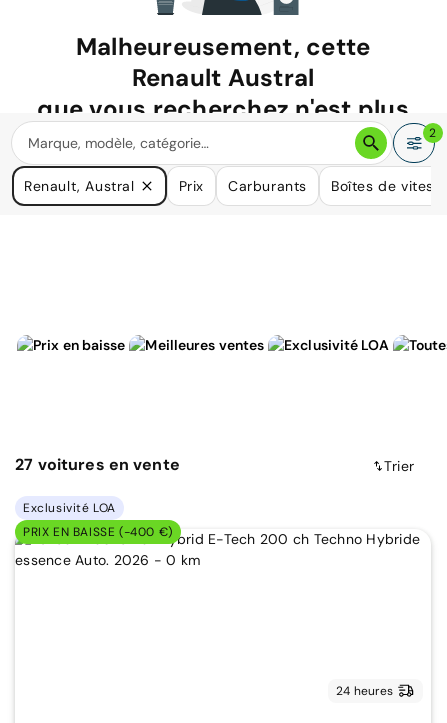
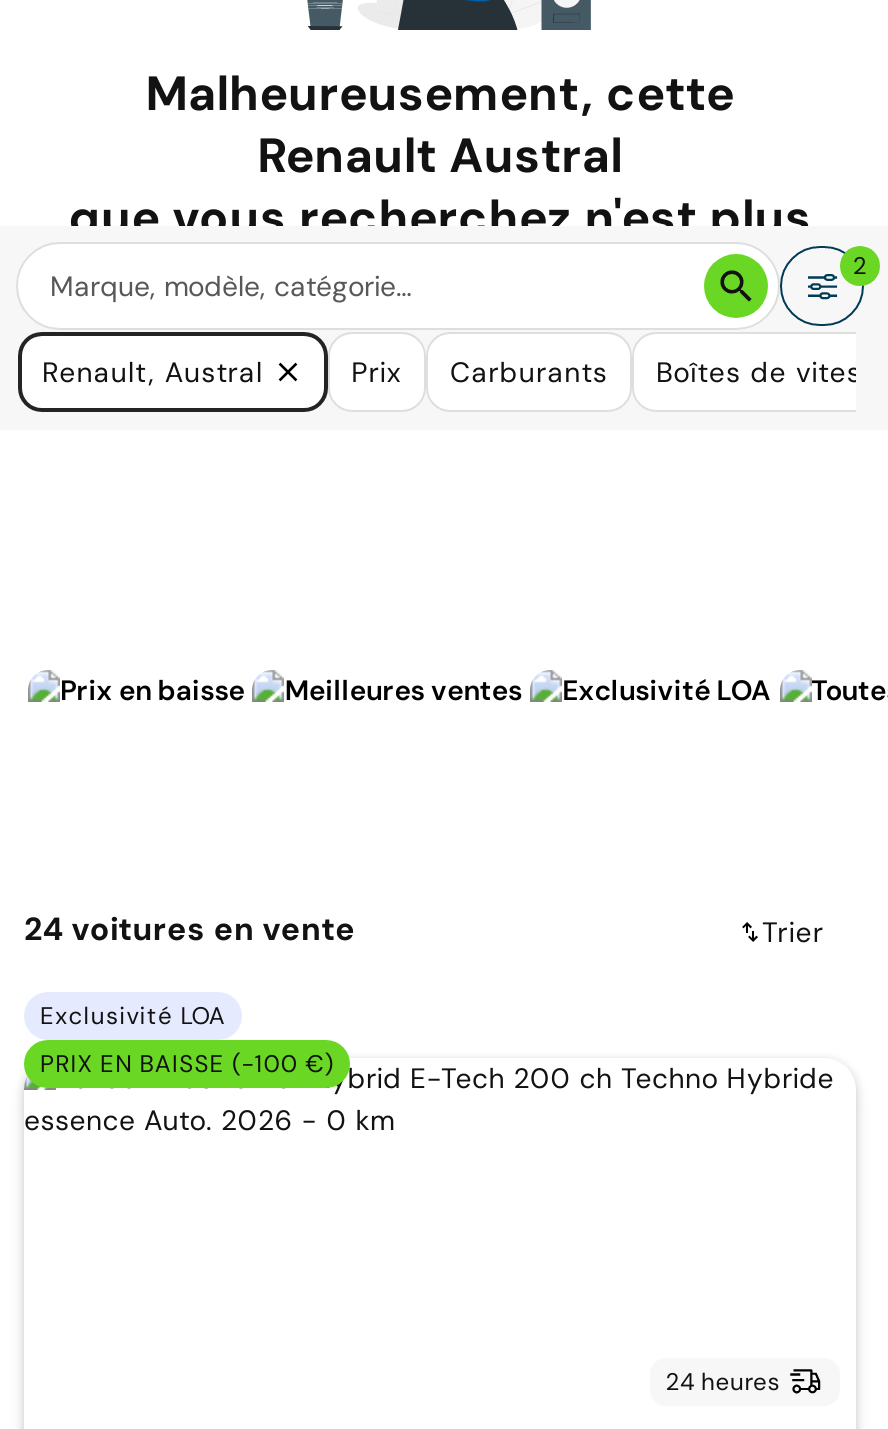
[15,454,180,475] 27 voitures en vente -> [24,909,356,951] 24 voitures en vente
[23,524,173,540] PRIX EN BAISSE (-400 €) -> [40,1048,334,1080] PRIX EN BAISSE (-100 €)

